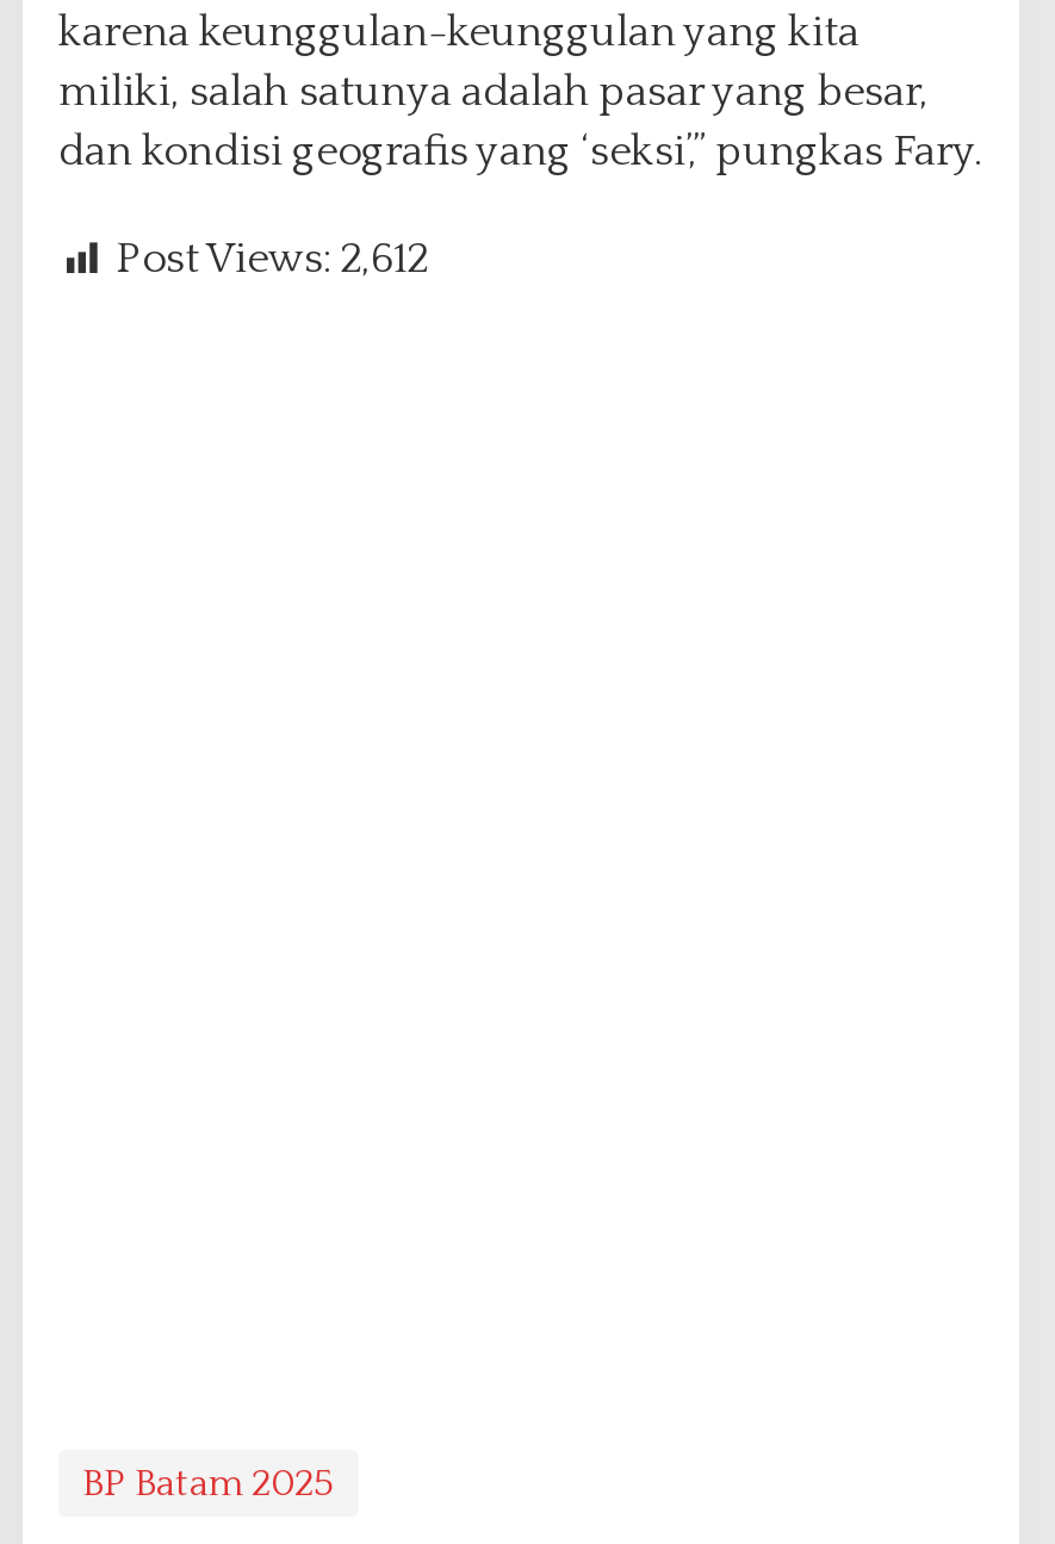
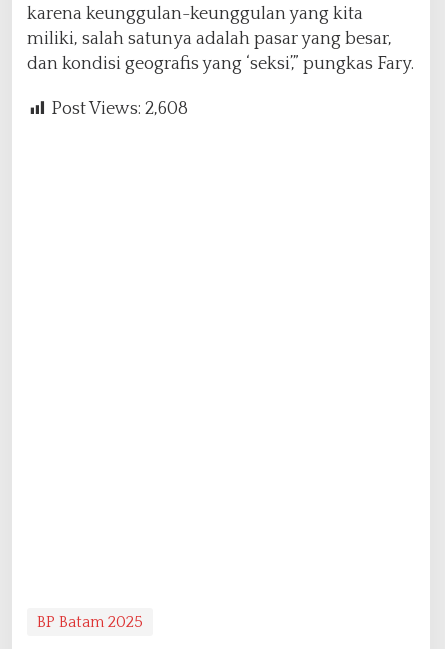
[116,236,428,284] Post Views: 2,612 -> [51,99,188,119] Post Views: 2,608

